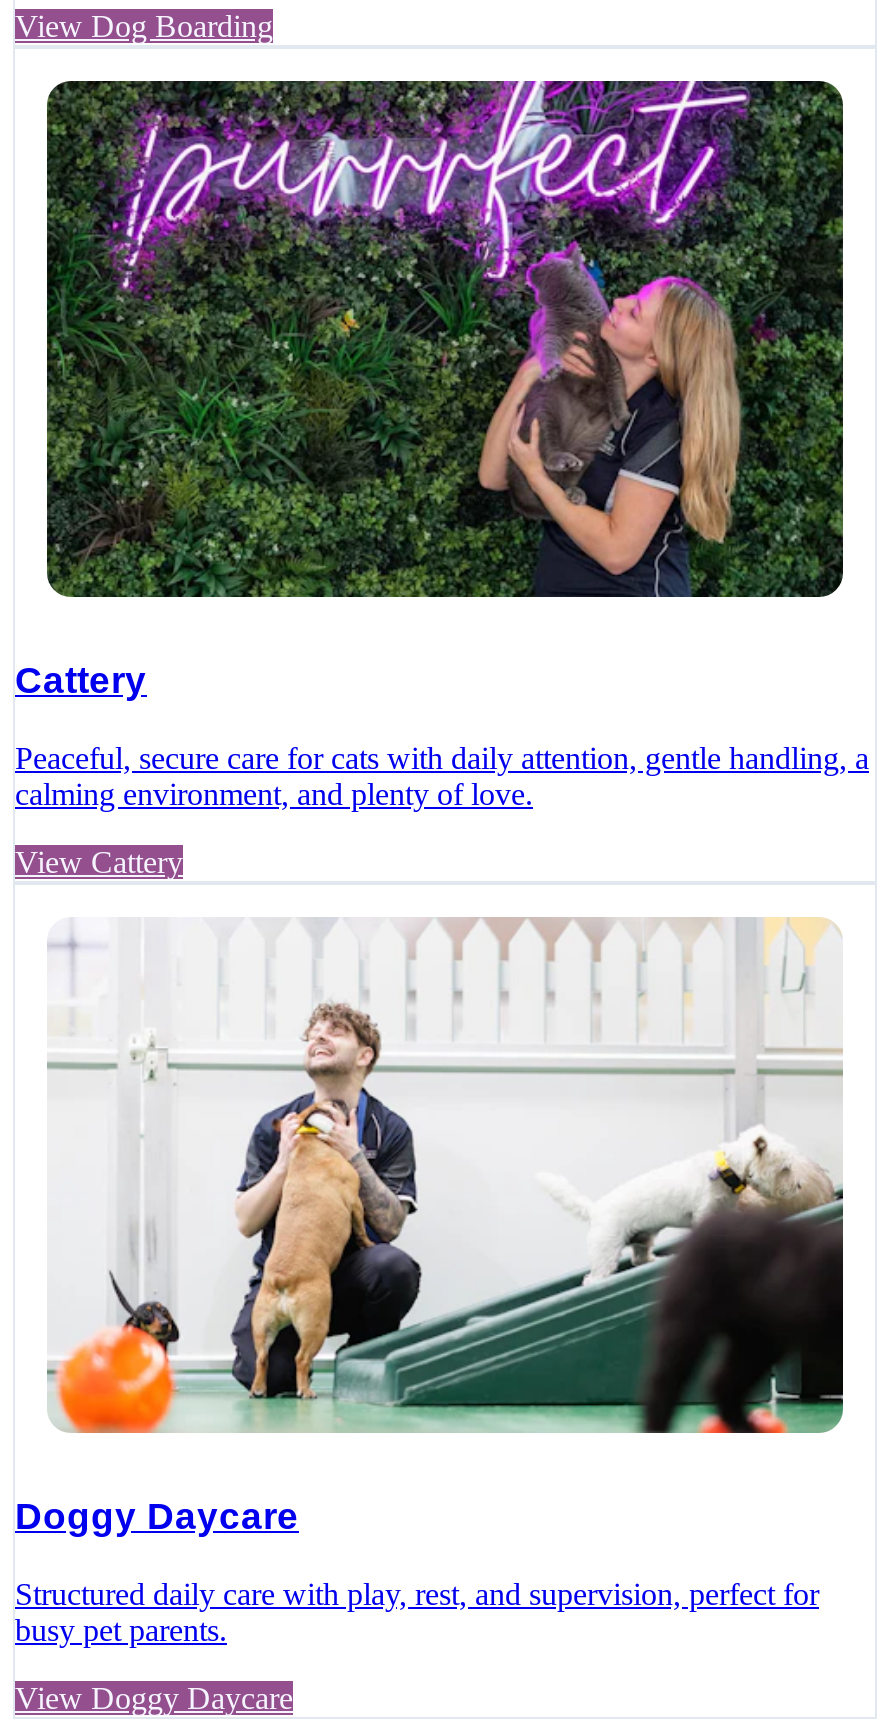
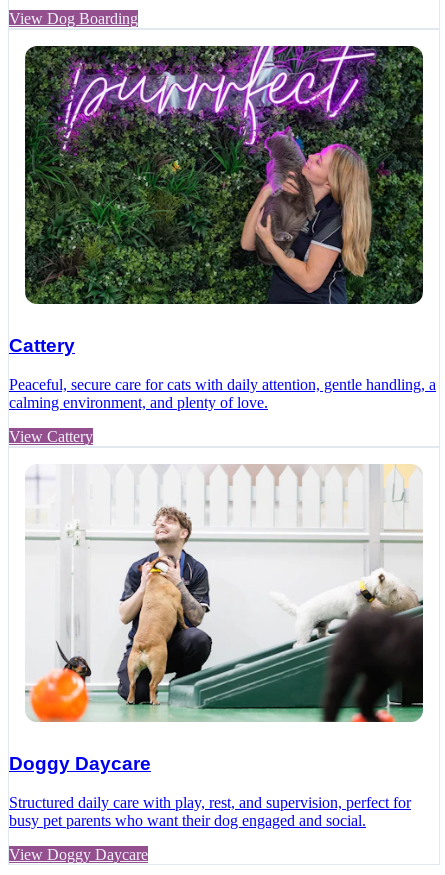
[15,1613,227,1647] busy pet parents. -> [9,812,366,829] busy pet parents who want their dog engaged and social.

